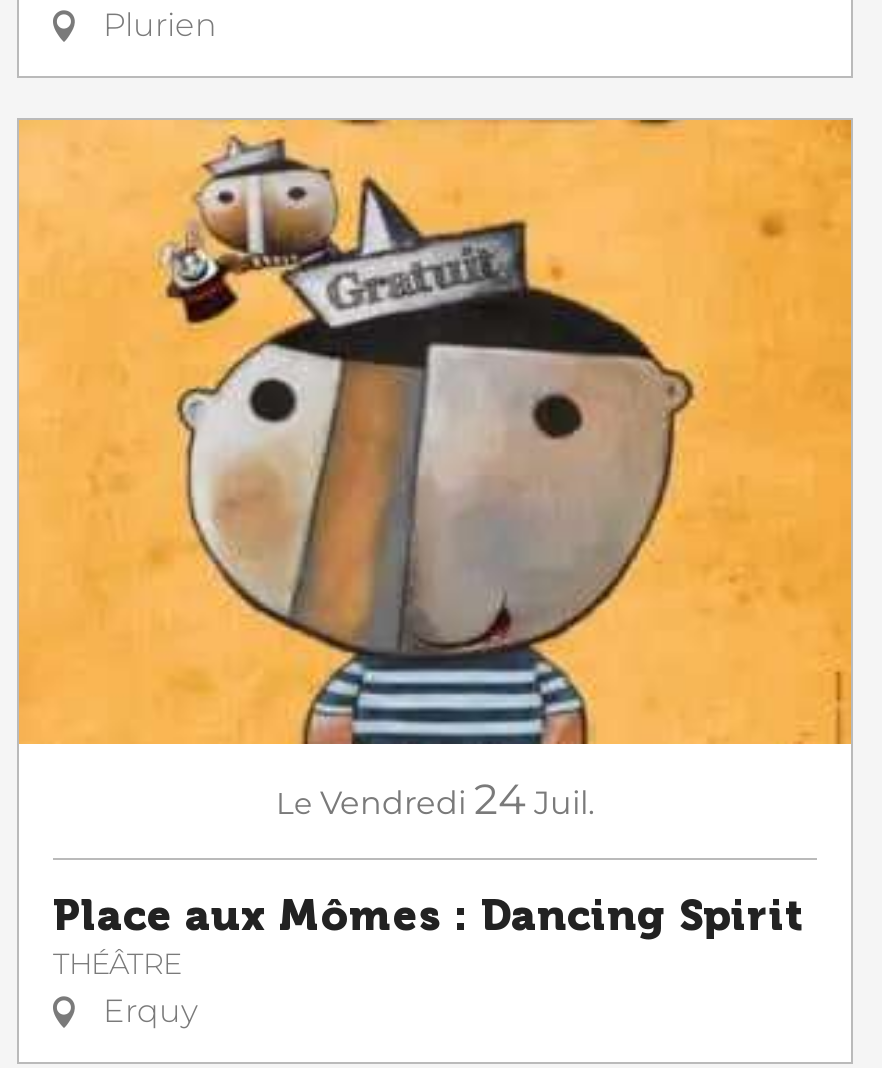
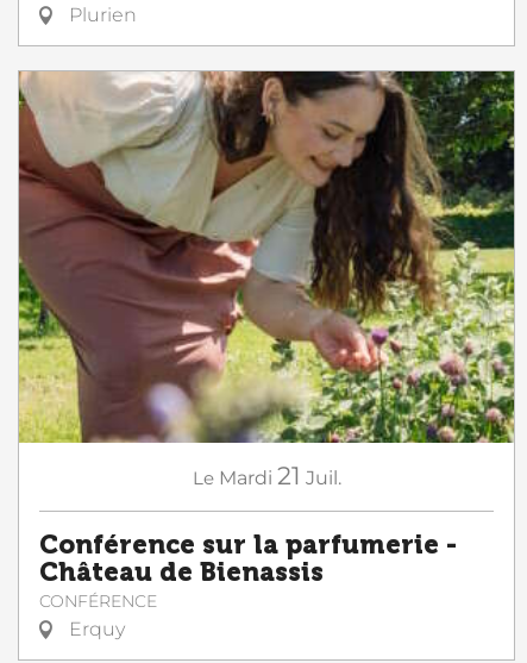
[17,118,853,824] [image] | Le Vendredi 24 Juil. -> [18,70,515,491] [image] | Le Mardi 21 Juil.
[53,890,805,982] Place aux Mômes : Dancing Spirit | THÉÂTRE -> [39,530,457,612] Conférence sur la parfumerie - | Château de Bienassis | CONFÉRENCE

